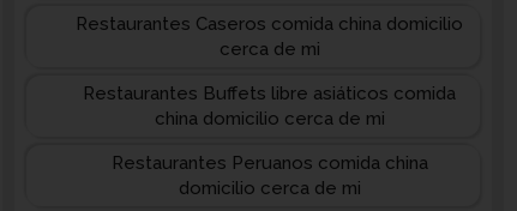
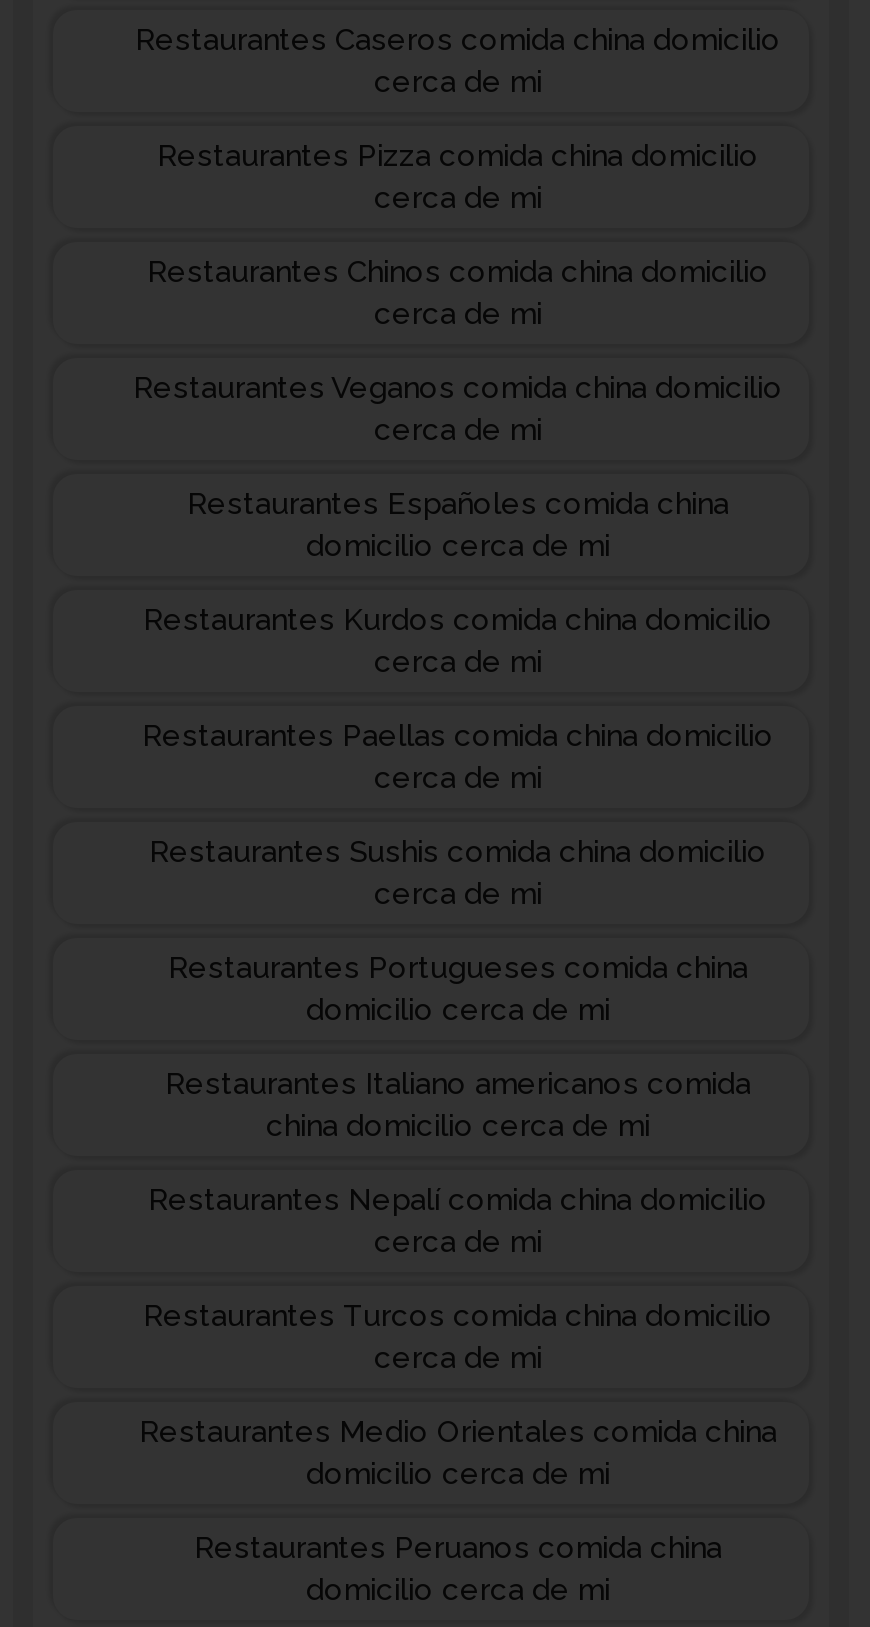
[83,83,456,104] Restaurantes Buffets libre asiáticos comida -> [133,138,783,1102] Restaurantes Pizza comida china domicilio | cerca de mi | Restaurantes Chinos comida china domicilio | cerca de mi | Restaurantes Veganos comida china domicilio | cerca de mi | Restaurantes Españoles comida china | domicilio cerca de mi | Restaurantes Kurdos comida china domicilio | cerca de mi | Restaurantes Paellas comida china domicilio | cerca de mi | Restaurantes Sushis comida china domicilio | cerca de mi | Restaurantes Portugueses comida china | domicilio cerca de mi | Restaurantes Italiano americanos comida
none -> [139,1182,777,1492] Restaurantes Nepalí comida china domicilio | cerca de mi | Restaurantes Turcos comida china domicilio | cerca de mi | Restaurantes Medio Orientales comida china | domicilio cerca de mi

